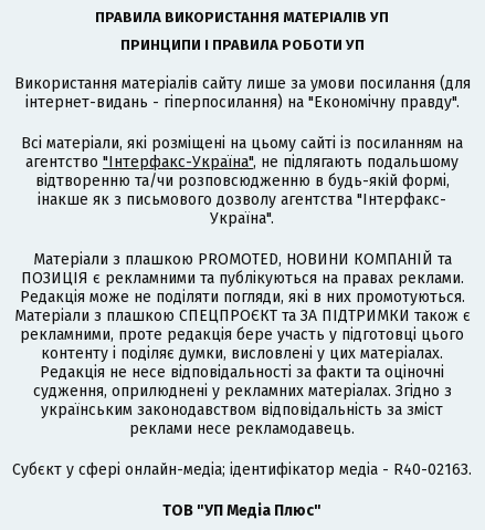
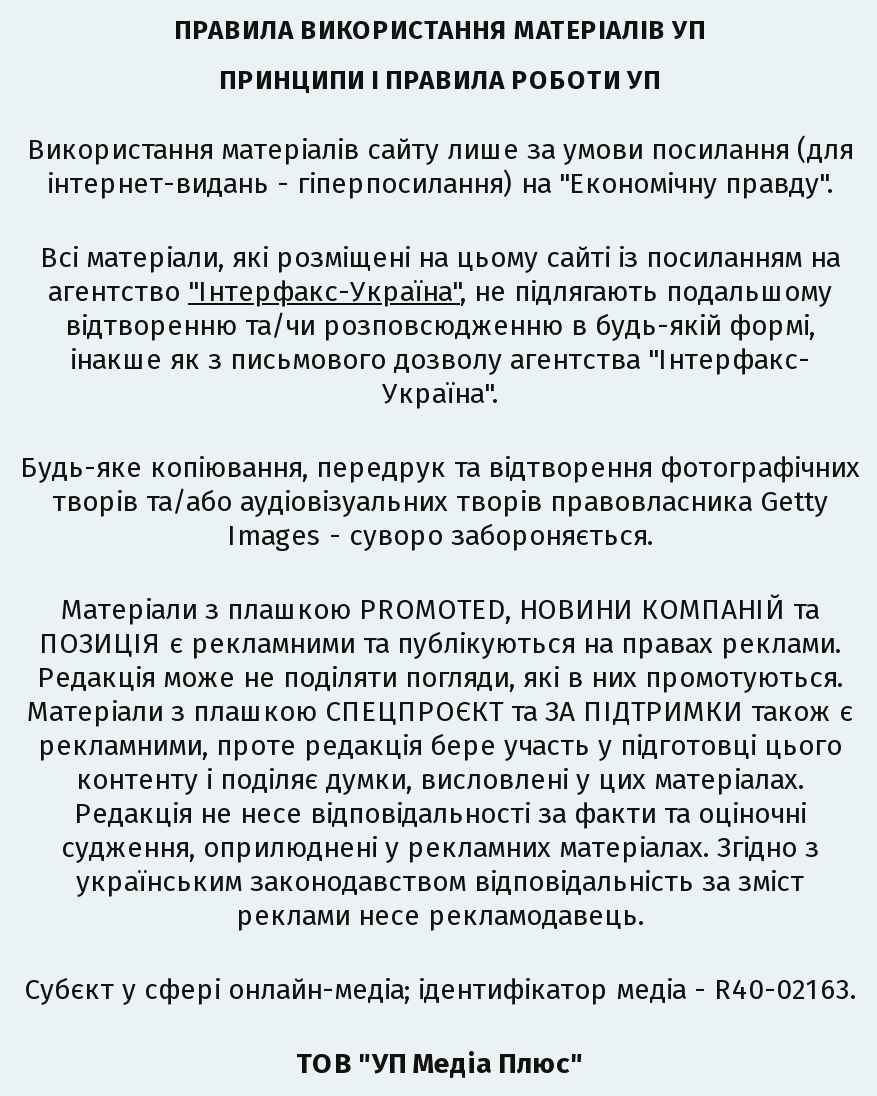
none -> [20,450,860,552] Будь-яке копіювання, передрук та відтворення фотографічних | творів та/або аудіовізуальних творів правовласника Getty | Images - суворо забороняється.

